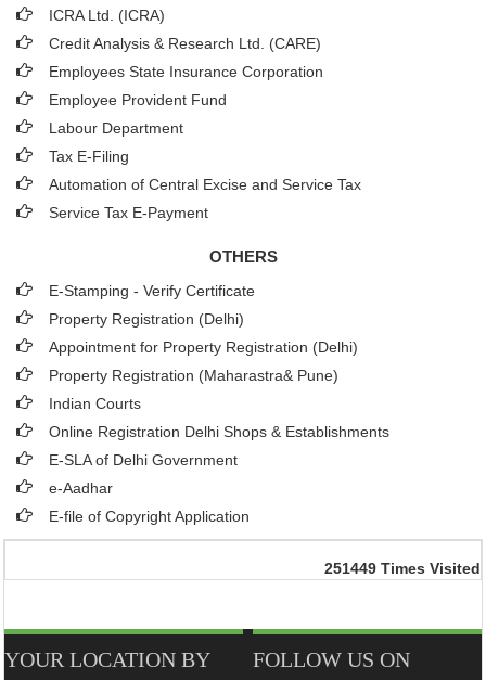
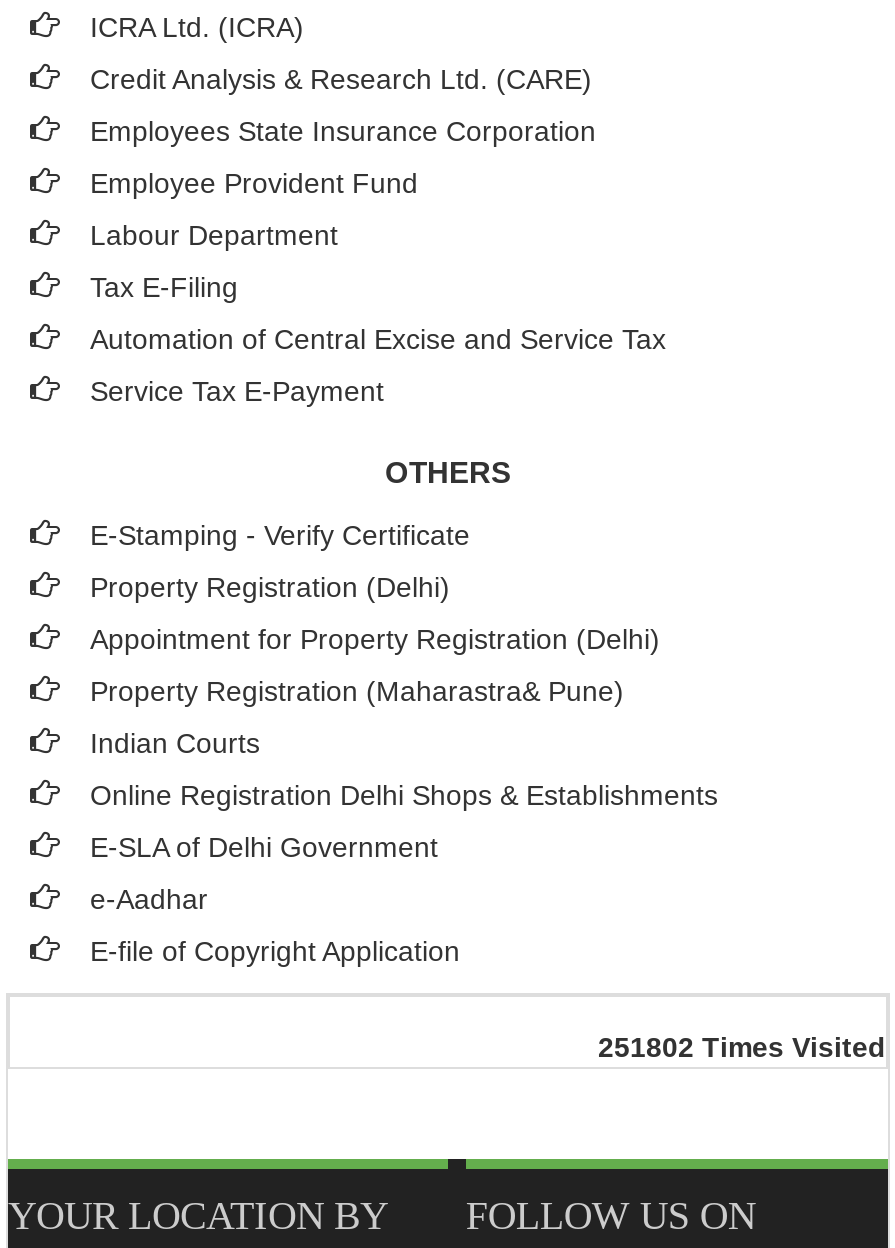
[324,560,481,577] 251449 Times Visited -> [598,1031,886,1063] 251802 Times Visited

